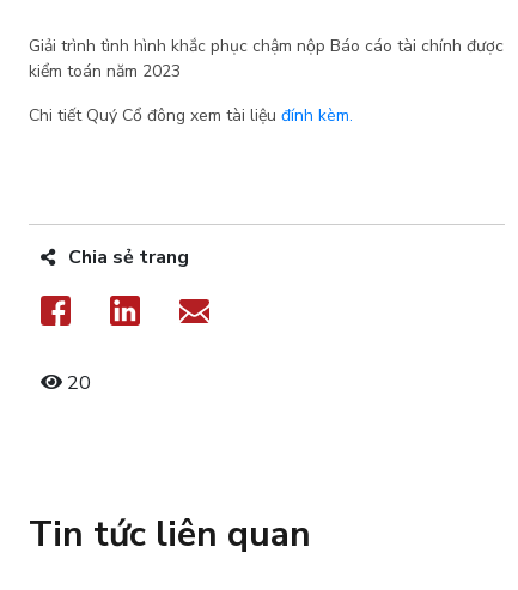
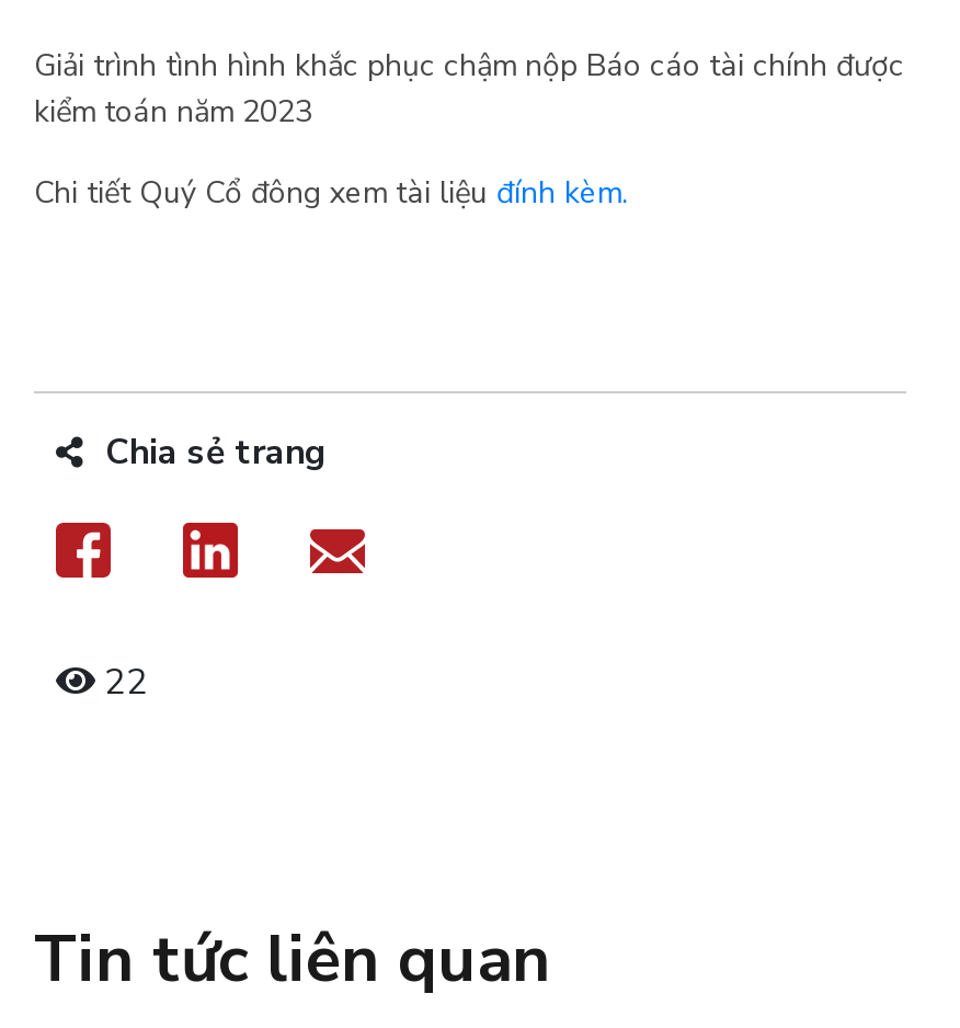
[62,370,91,396] 20 -> [95,659,148,708] 22

